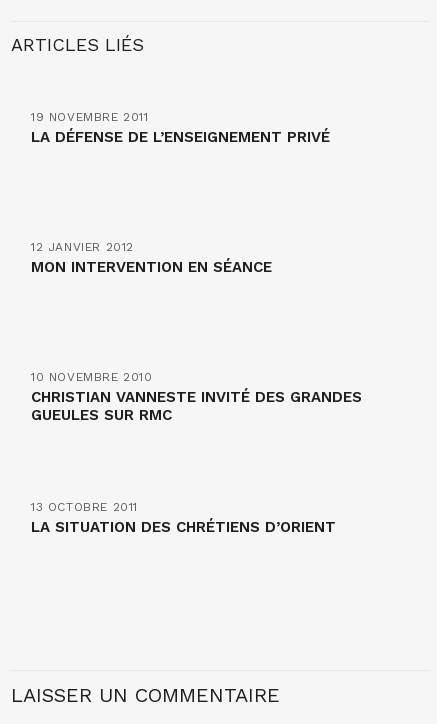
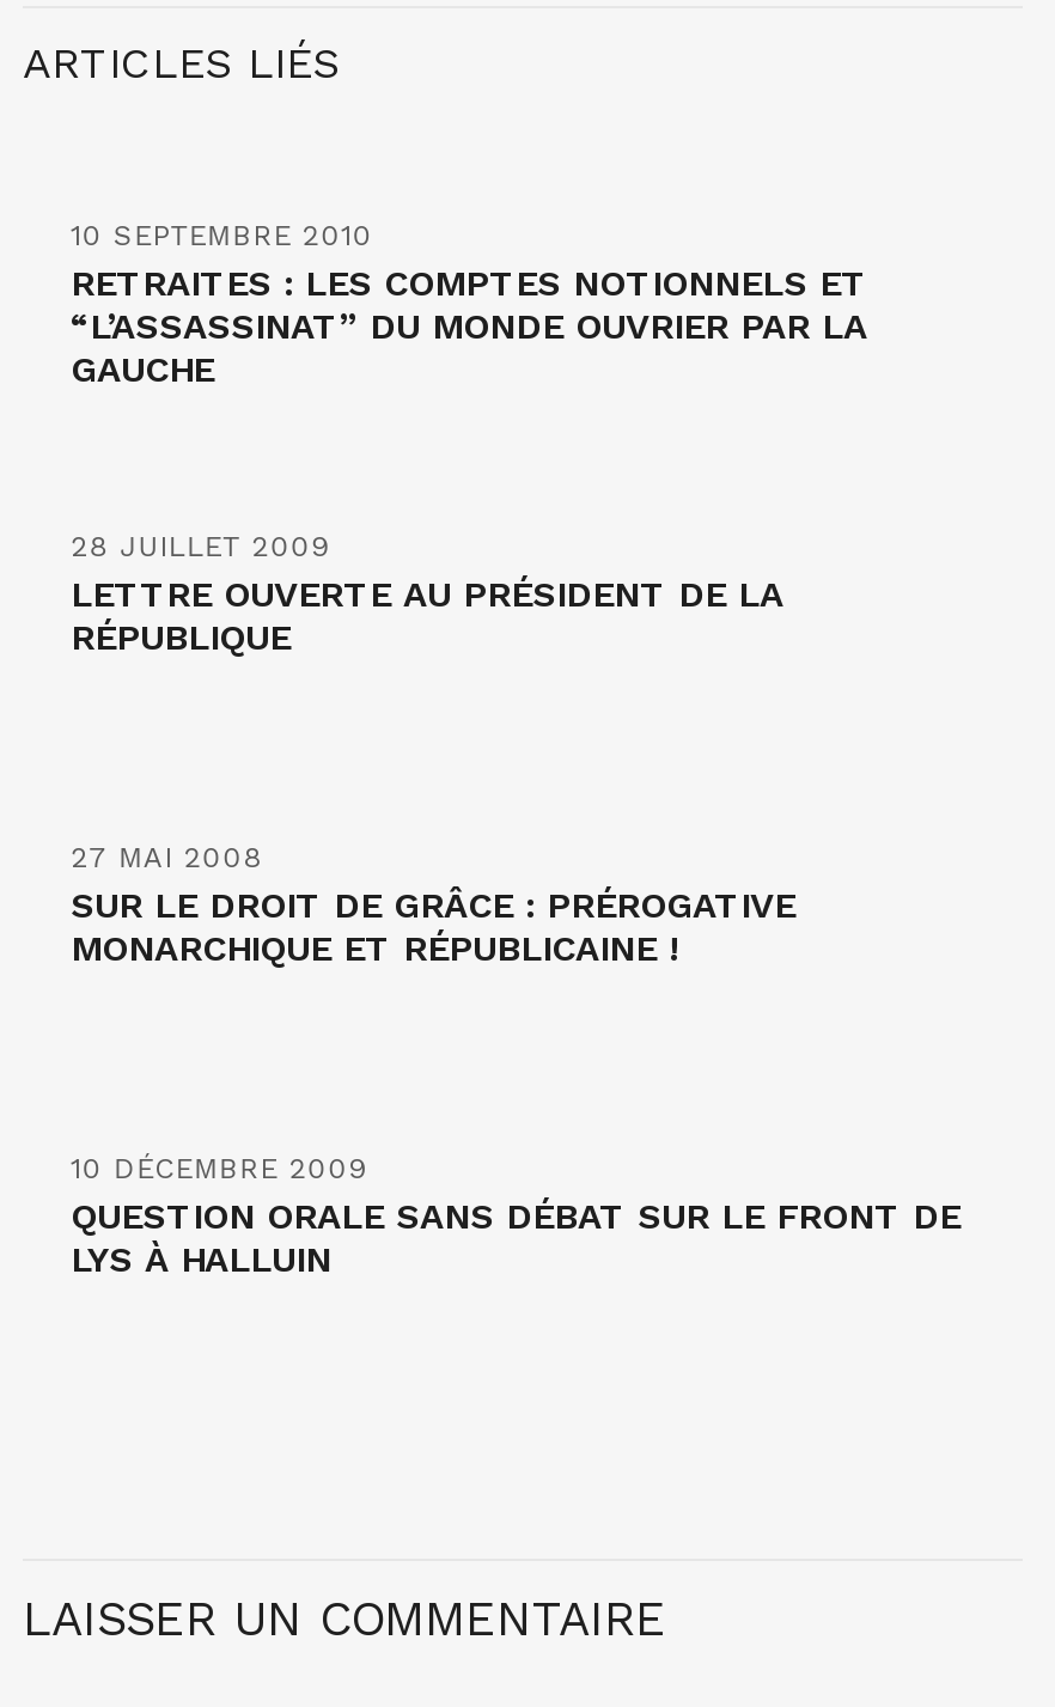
[31,110,330,146] 19 NOVEMBRE 2011 | LA DÉFENSE DE L’ENSEIGNEMENT PRIVÉ -> [71,219,867,391] 10 SEPTEMBRE 2010 | RETRAITES : LES COMPTES NOTIONNELS ET | “L’ASSASSINAT” DU MONDE OUVRIER PAR LA | GAUCHE
[31,240,272,276] 12 JANVIER 2012 | MON INTERVENTION EN SÉANCE -> [71,530,783,659] 28 JUILLET 2009 | LETTRE OUVERTE AU PRÉSIDENT DE LA | RÉPUBLIQUE
[31,370,362,424] 10 NOVEMBRE 2010 | CHRISTIAN VANNESTE INVITÉ DES GRANDES | GUEULES SUR RMC -> [71,841,795,970] 27 MAI 2008 | SUR LE DROIT DE GRÂCE : PRÉROGATIVE | MONARCHIQUE ET RÉPUBLICAINE !
[31,500,336,536] 13 OCTOBRE 2011 | LA SITUATION DES CHRÉTIENS D’ORIENT -> [71,1152,961,1281] 10 DÉCEMBRE 2009 | QUESTION ORALE SANS DÉBAT SUR LE FRONT DE | LYS À HALLUIN

